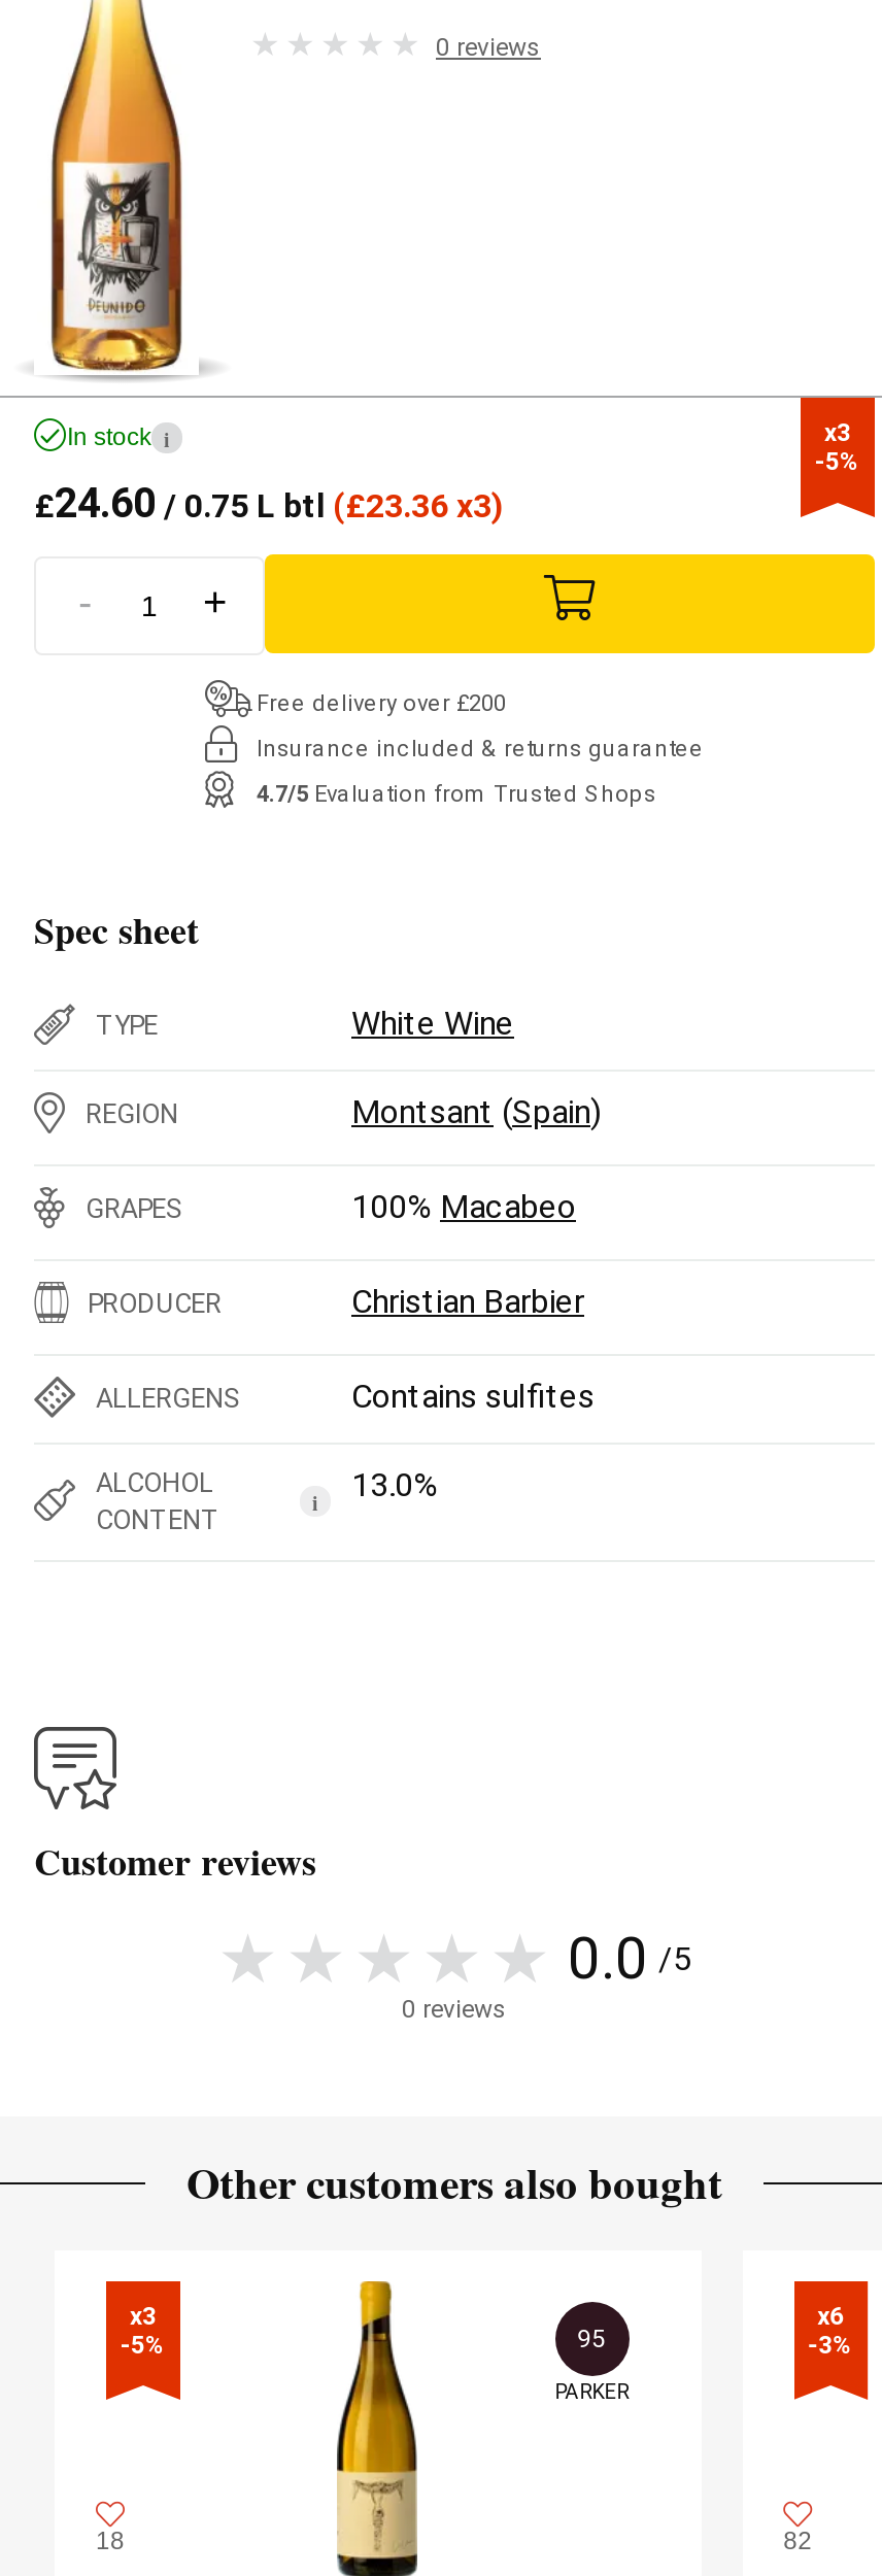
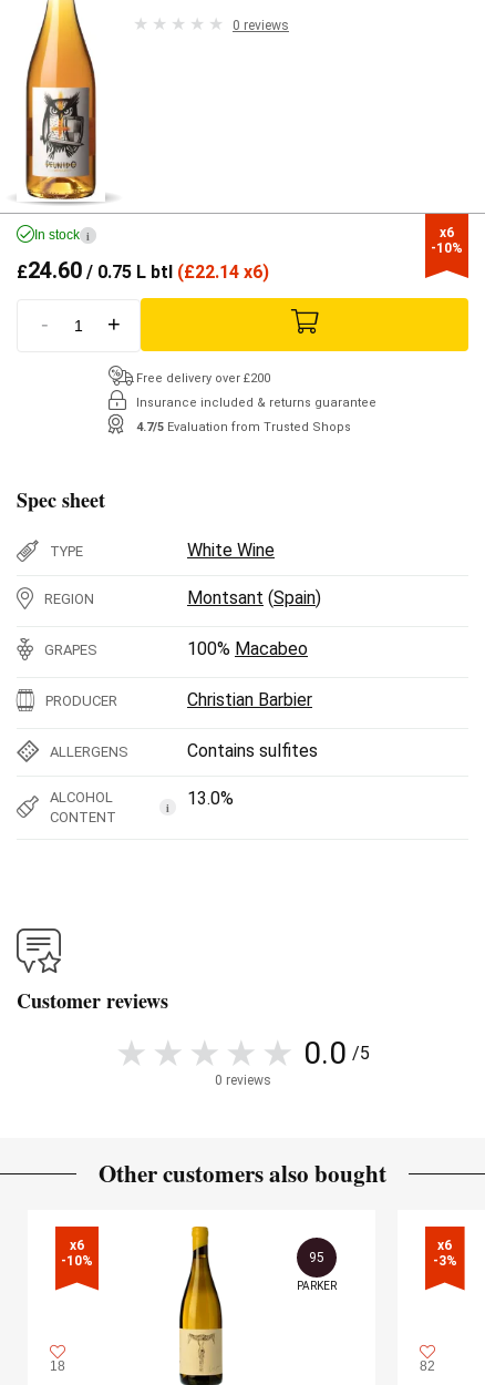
[815,418,860,476] x3 | -5% -> [431,225,463,256] x6 | -10%
[34,478,504,528] £24.60 / 0.75 L btl (£23.36 x3) -> [17,257,269,284] £24.60 / 0.75 L btl (£22.14 x6)
[121,2301,166,2359] x3 | -5% -> [61,1237,93,1268] x6 | -10%

